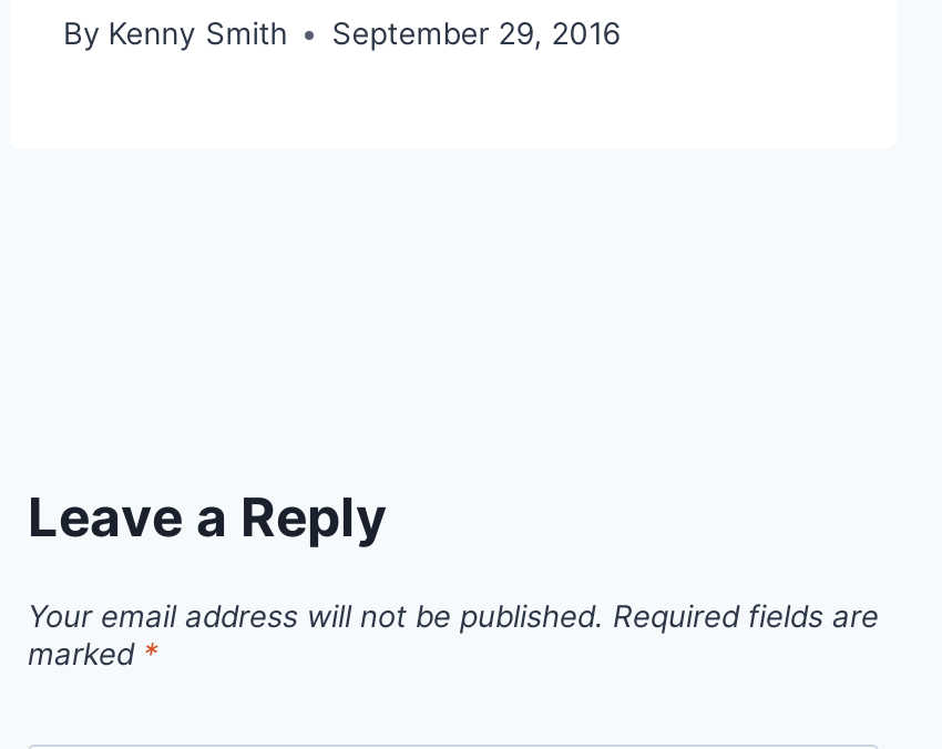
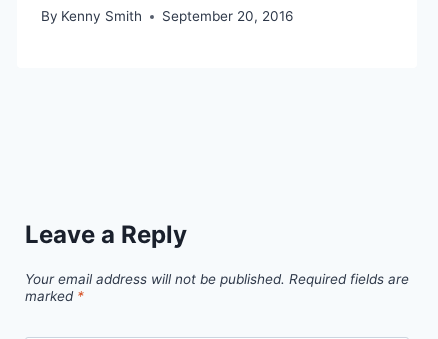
[63,16,620,52] By Kenny Smith September 29, 2016 -> [41,8,293,24] By Kenny Smith September 20, 2016

